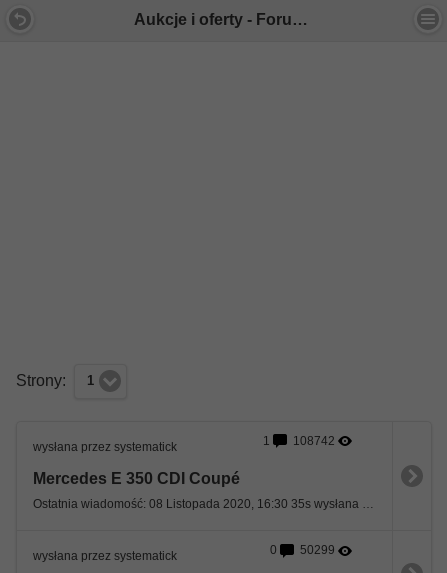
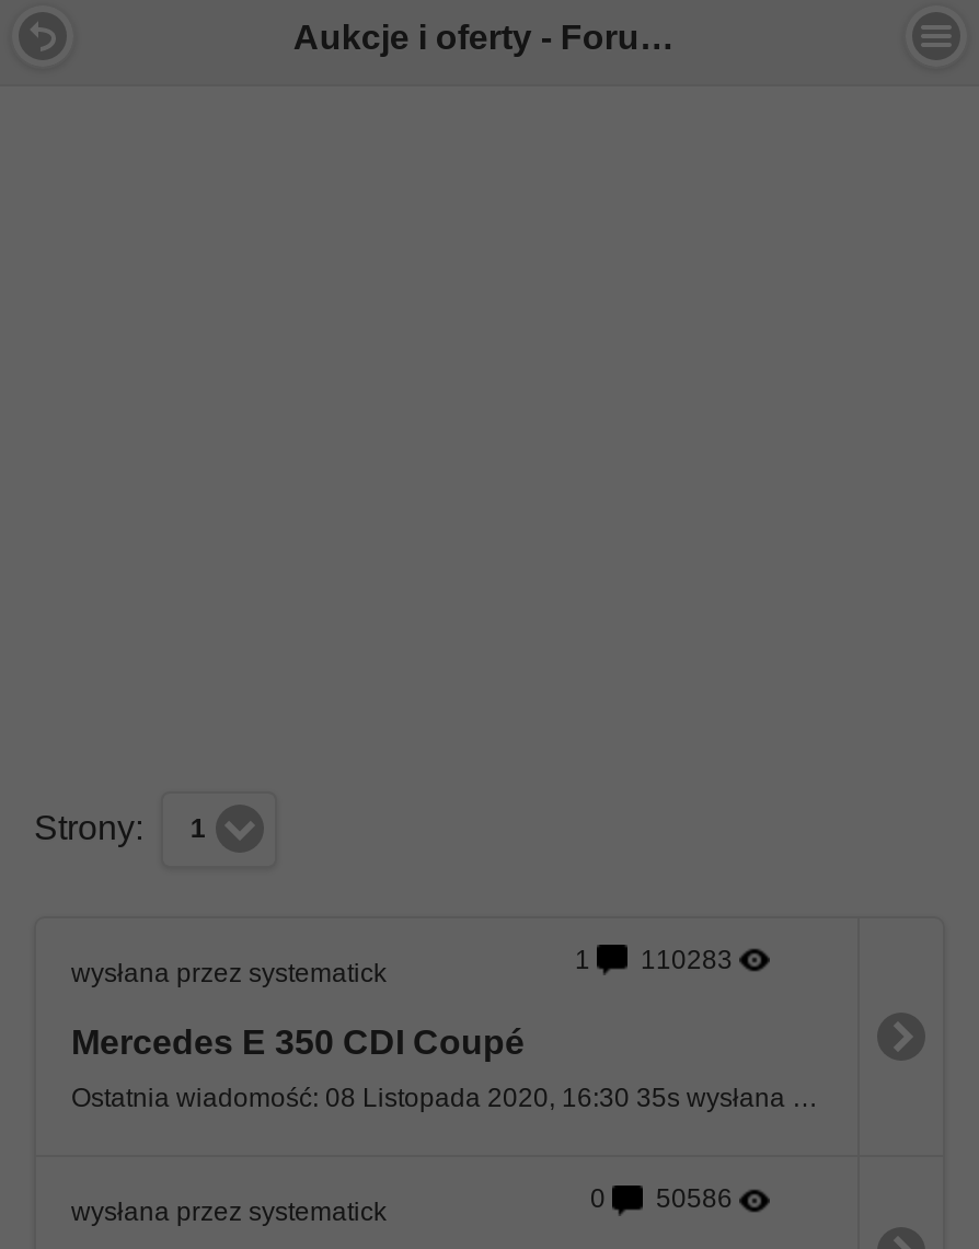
[263,434,338,448] 1 108742 -> [575,944,739,974] 1 110283
[270,543,338,557] 0 50299 -> [590,1183,739,1214] 0 50586

